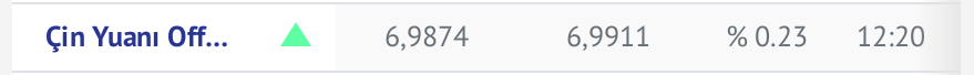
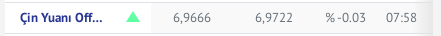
[385,18,469,55] 6,9874 -> [173,9,211,26] 6,9666
[566,18,650,55] 6,9911 -> [255,9,293,26] 6,9722
[726,18,808,55] % 0.23 -> [325,9,366,26] % -0.03
[857,18,925,55] 12:20 -> [386,9,417,26] 07:58

